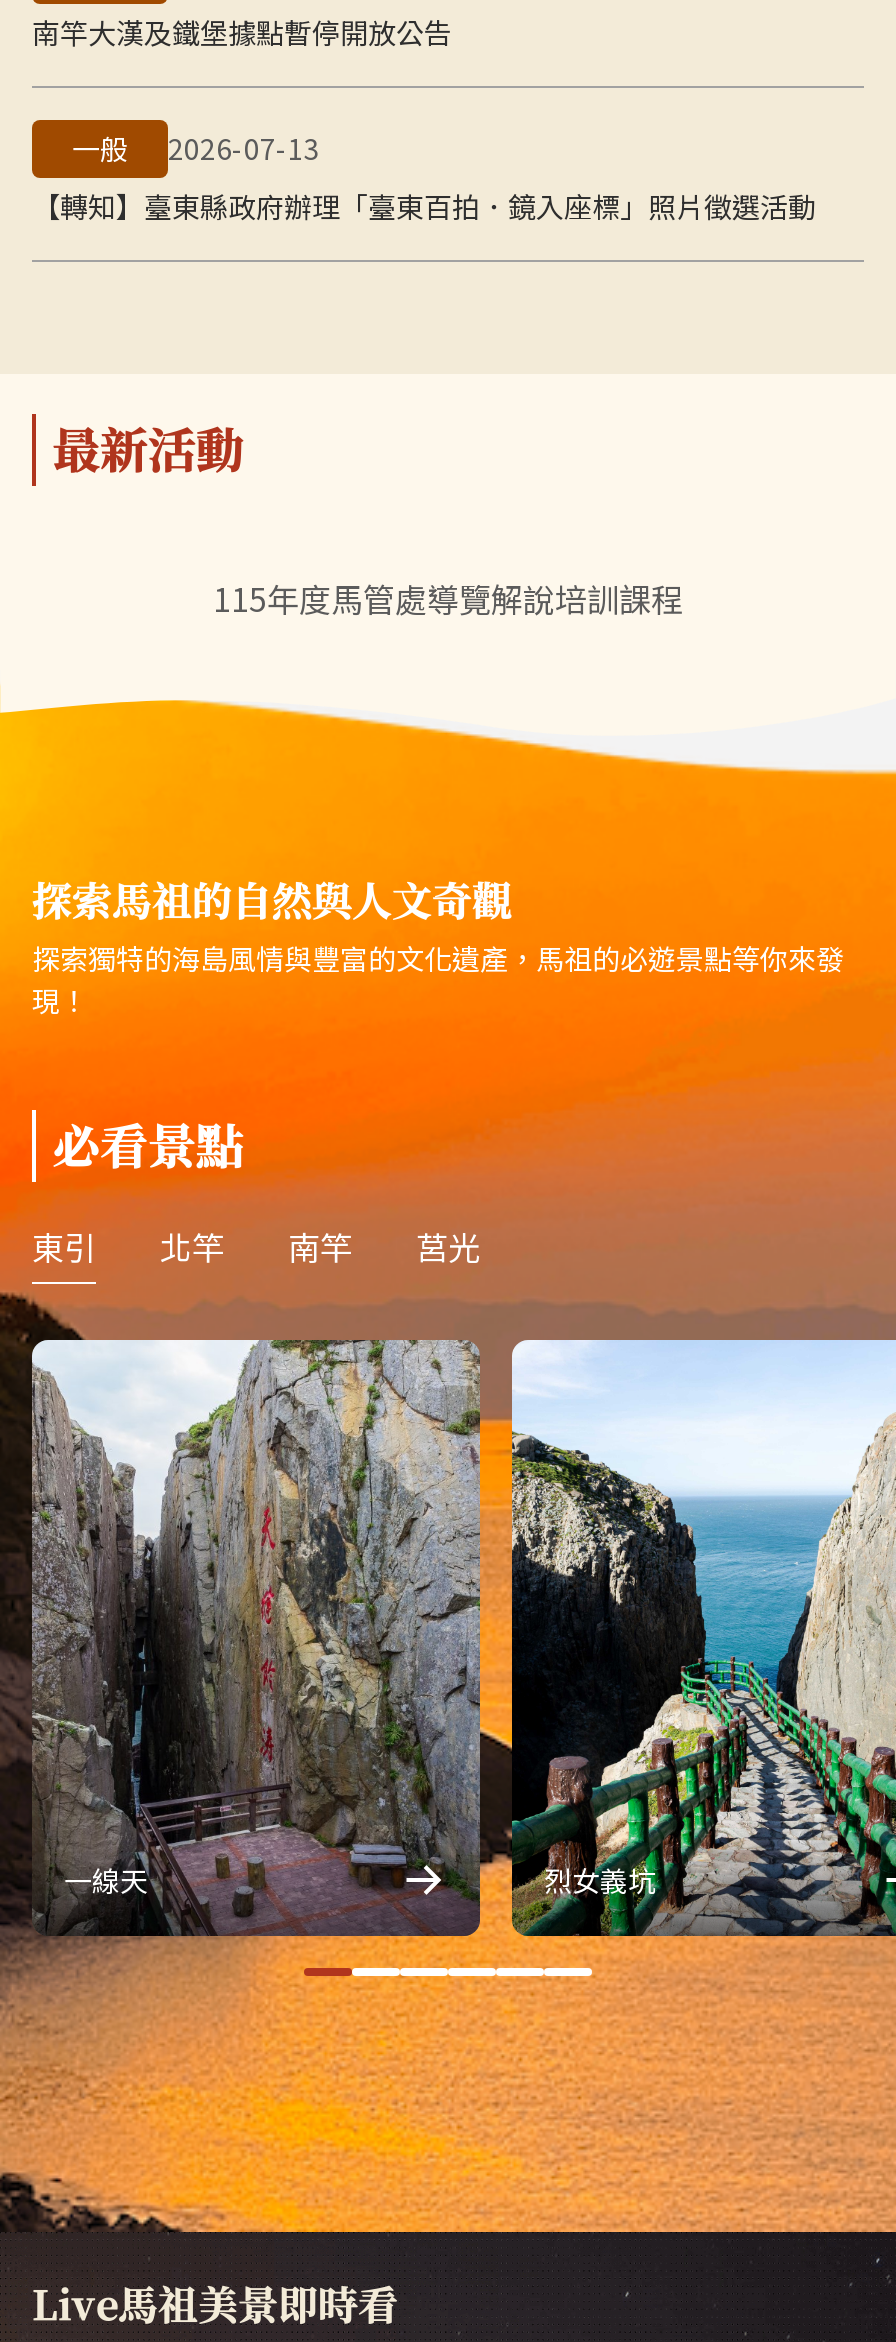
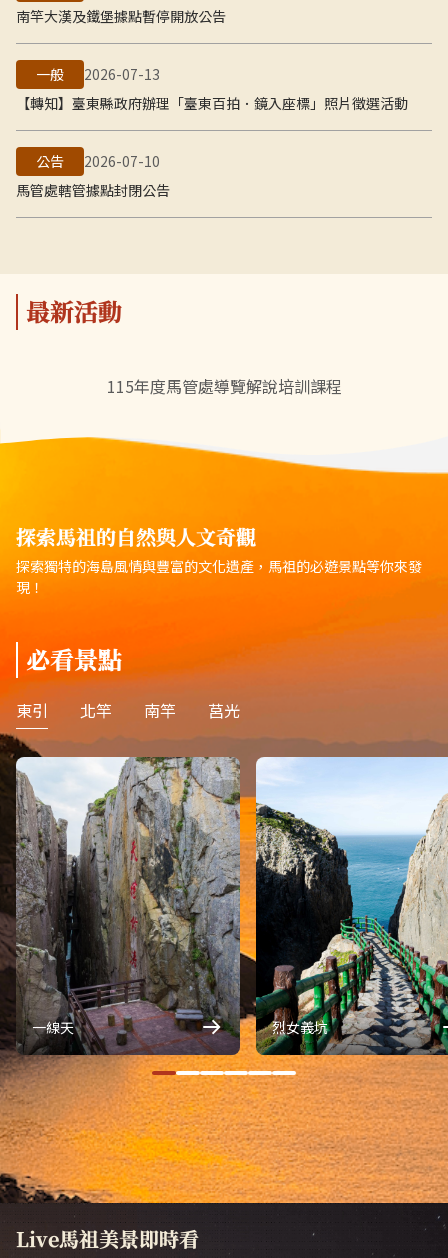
none -> [16,151,170,200] 公告 | 2026-07-10 | 馬管處轄管據點封閉公告

